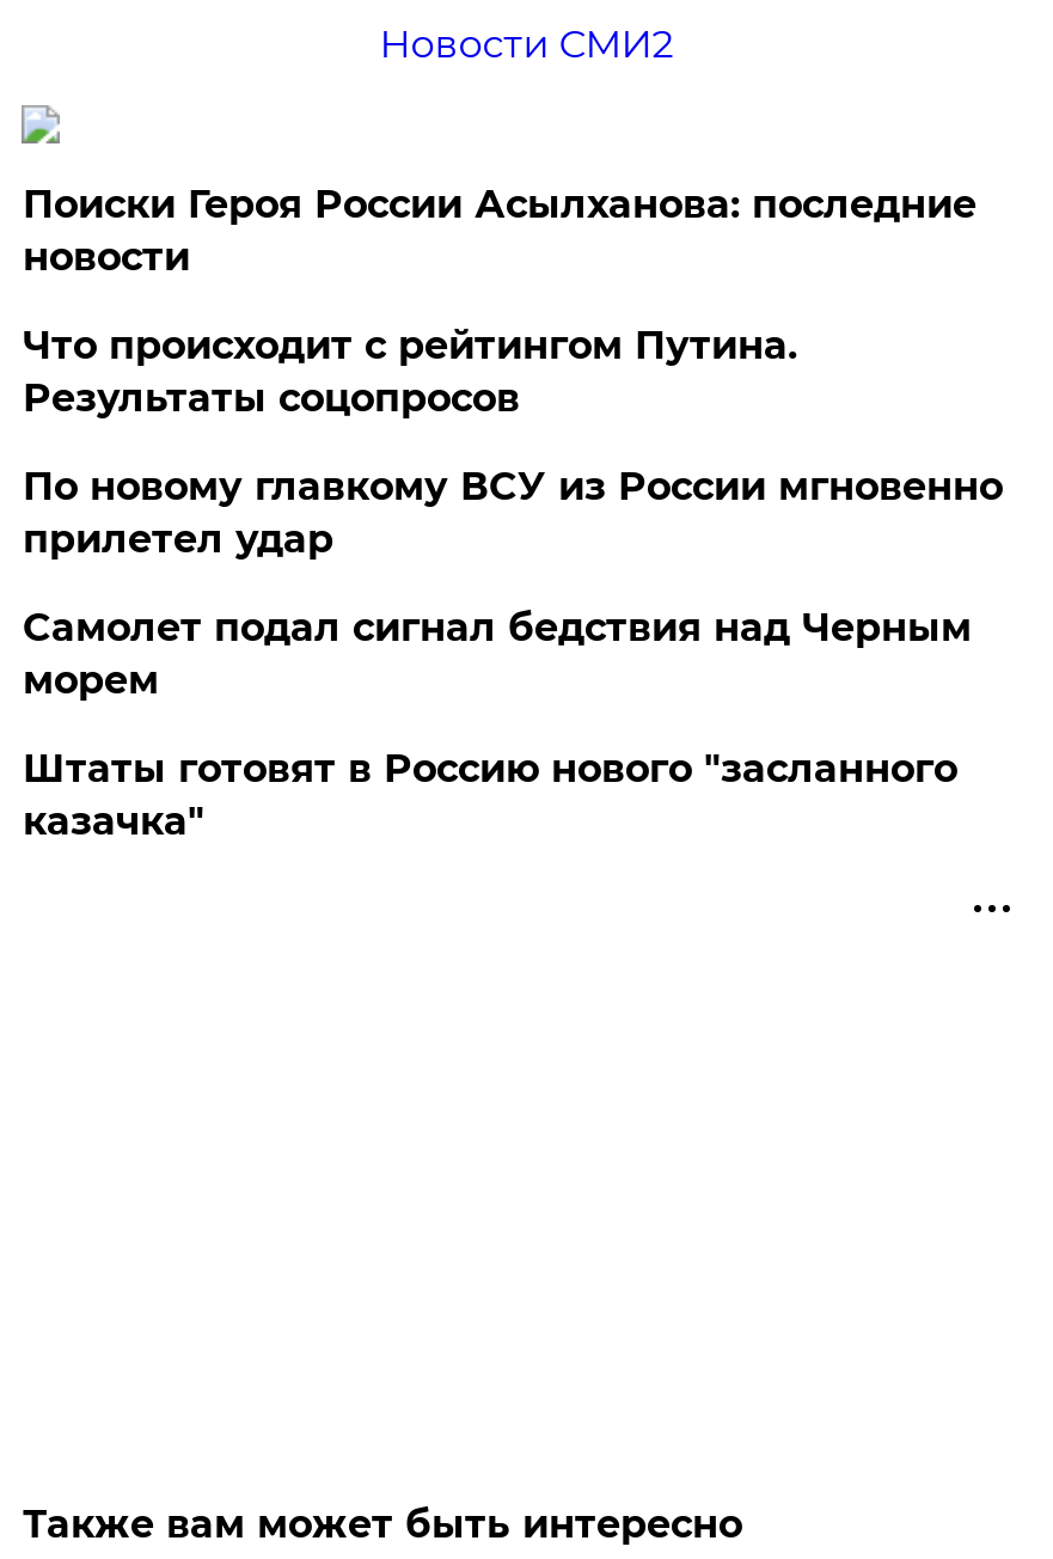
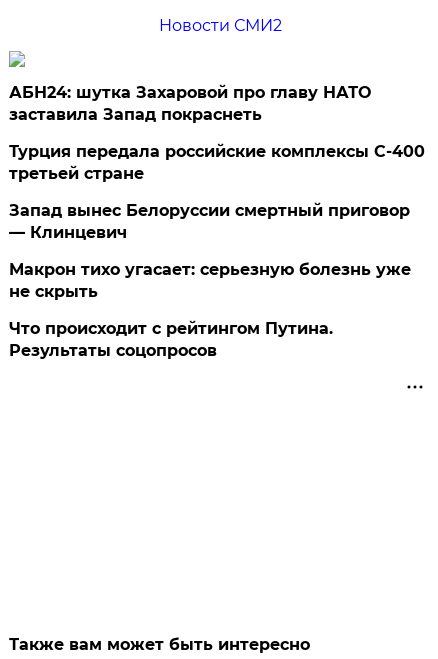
[22,182,976,280] Поиски Героя России Асылханова: последние | новости -> [9,83,425,301] АБН24: шутка Захаровой про главу НАТО | заставила Запад покраснеть | Турция передала российские комплексы С-400 | третьей стране | Запад вынес Белоруссии смертный приговор | — Клинцевич | Макрон тихо угасает: серьезную болезнь уже | не скрыть
moved [22,323,797,421] -> [9,319,333,360]: Что происходит с рейтингом Путина. | Результаты соцопросов
[22,464,1003,844] По новому главкому ВСУ из России мгновенно | прилетел удар | Самолет подал сигнал бедствия над Черным | морем | Штаты готовят в Россию нового "засланного | казачка" -> none

